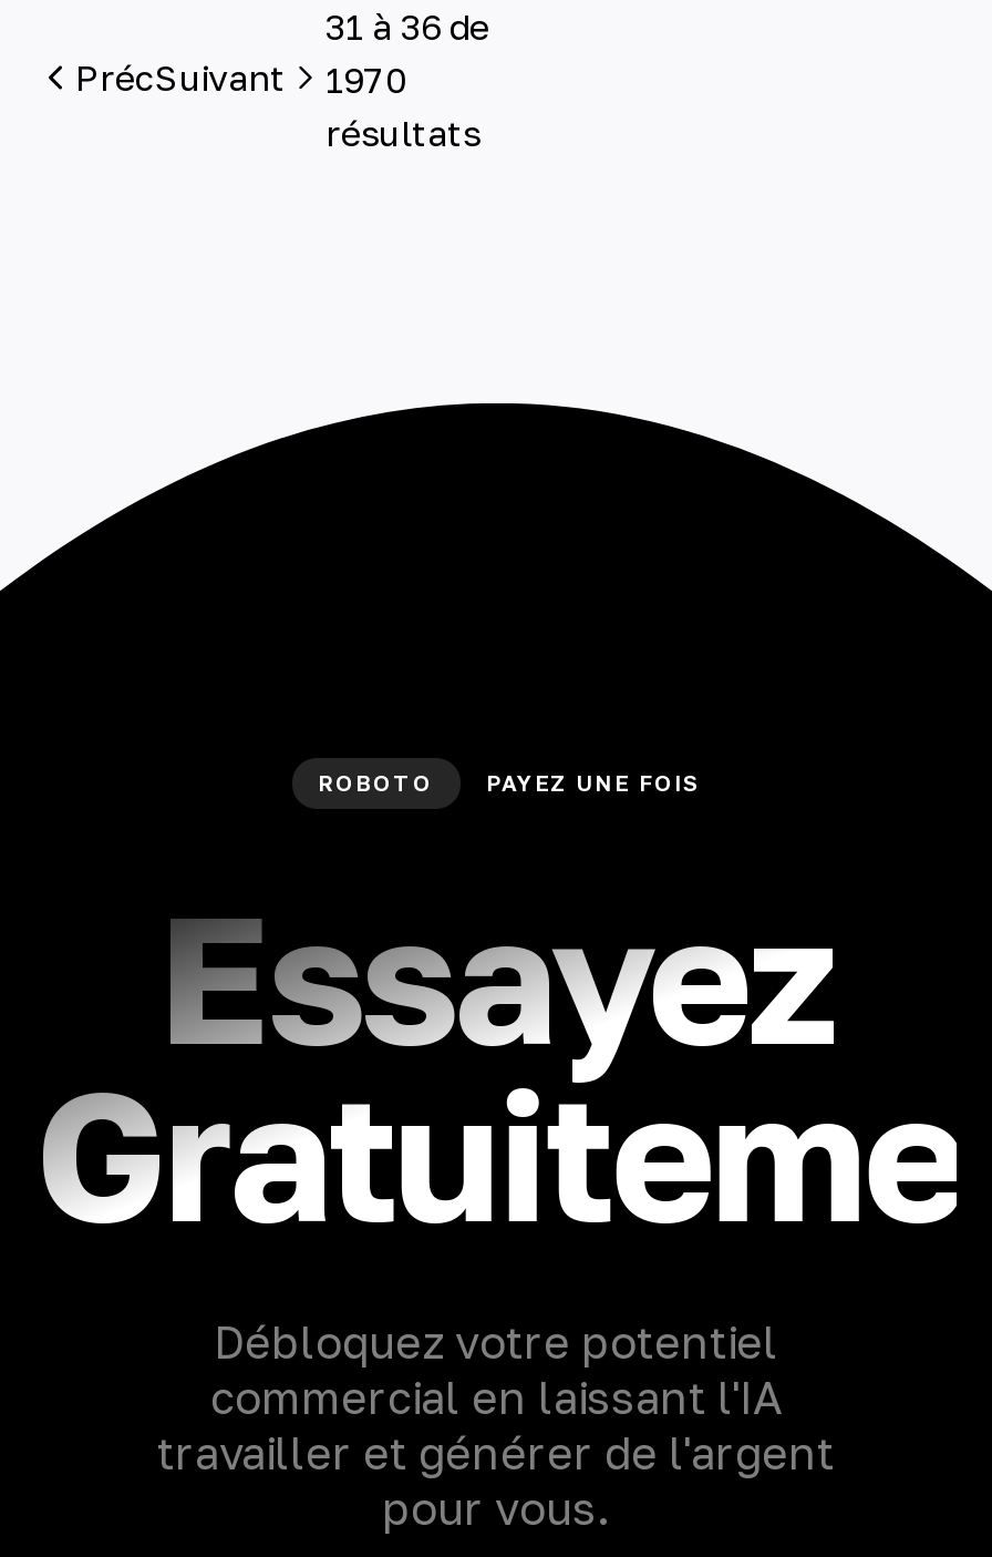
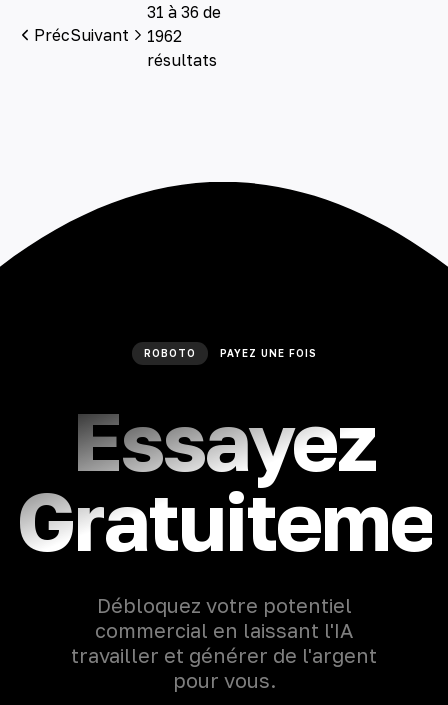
[75,55,407,102] PrécSuivant 1970 -> [34,25,182,46] PrécSuivant 1962

